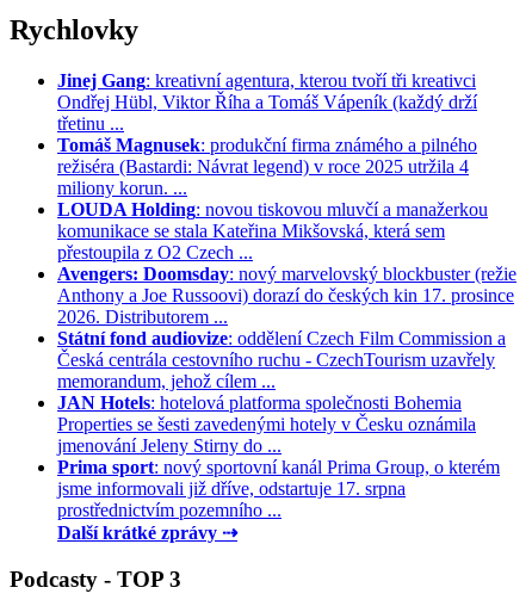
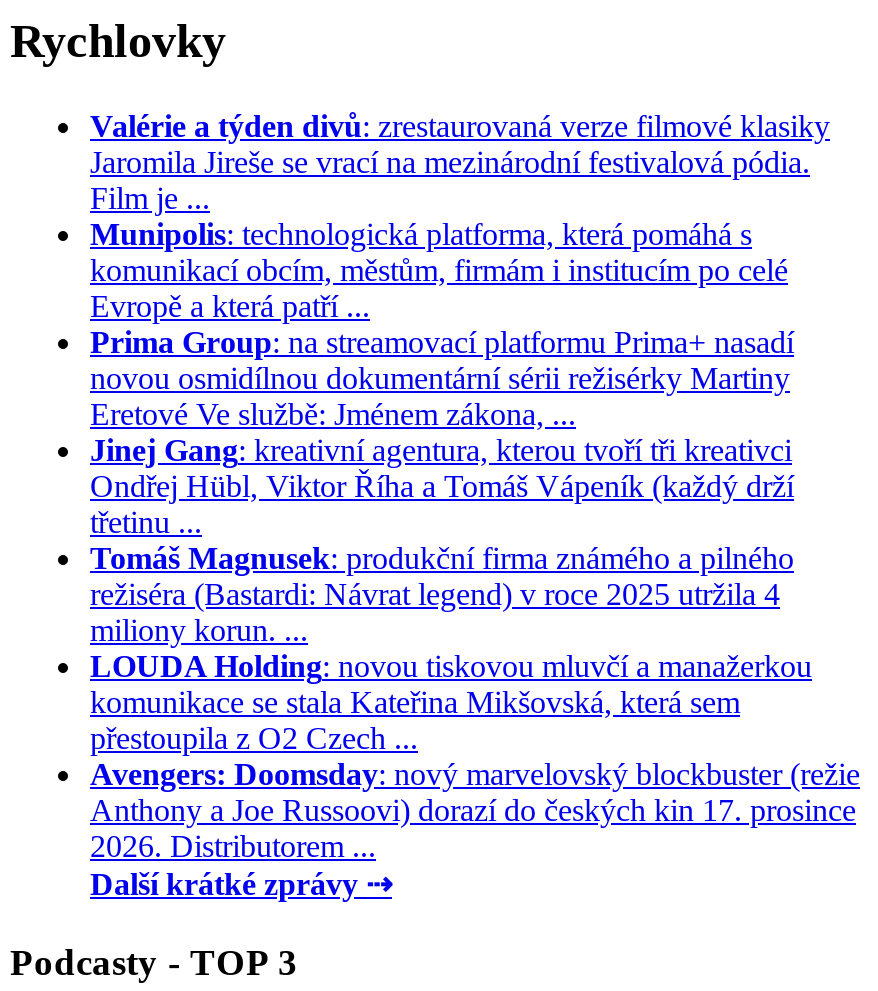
none -> [90,109,830,431] Valérie a týden divů: zrestaurovaná verze filmové klasiky | Jaromila Jireše se vrací na mezinárodní festivalová pódia. | Film je ... | Munipolis: technologická platforma, která pomáhá s | komunikací obcím, městům, firmám i institucím po celé | Evropě a která patří ... | Prima Group: na streamovací platformu Prima+ nasadí | novou osmidílnou dokumentární sérii režisérky Martiny | Eretové Ve službě: Jménem zákona, ...
moved [57,70,516,327] -> [90,433,860,863]: Jinej Gang: kreativní agentura, kterou tvoří tři kreativci | Ondřej Hübl, Viktor Říha a Tomáš Vápeník (každý drží | třetinu ... | ... | Anthony a Joe Russoovi) dorazí do českých kin 17. prosince | 2026. Distributorem ...
[57,328,506,520] Státní fond audiovize: oddělení Czech Film Commission a | Česká centrála cestovního ruchu - CzechTourism uzavřely | memorandum, jehož cílem ... | JAN Hotels: hotelová platforma společnosti Bohemia | Properties se šesti zavedenými hotely v Česku oznámila | jmenování Jeleny Stirny do ... | Prima sport: nový sportovní kanál Prima Group, o kterém | jsme informovali již dříve, odstartuje 17. srpna | prostřednictvím pozemního ... -> none

